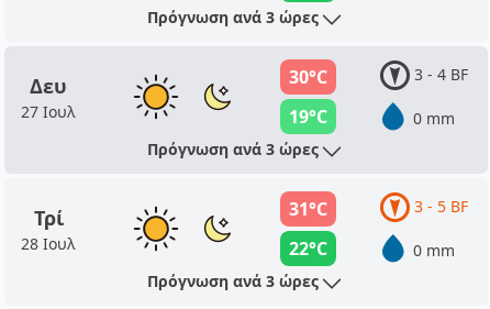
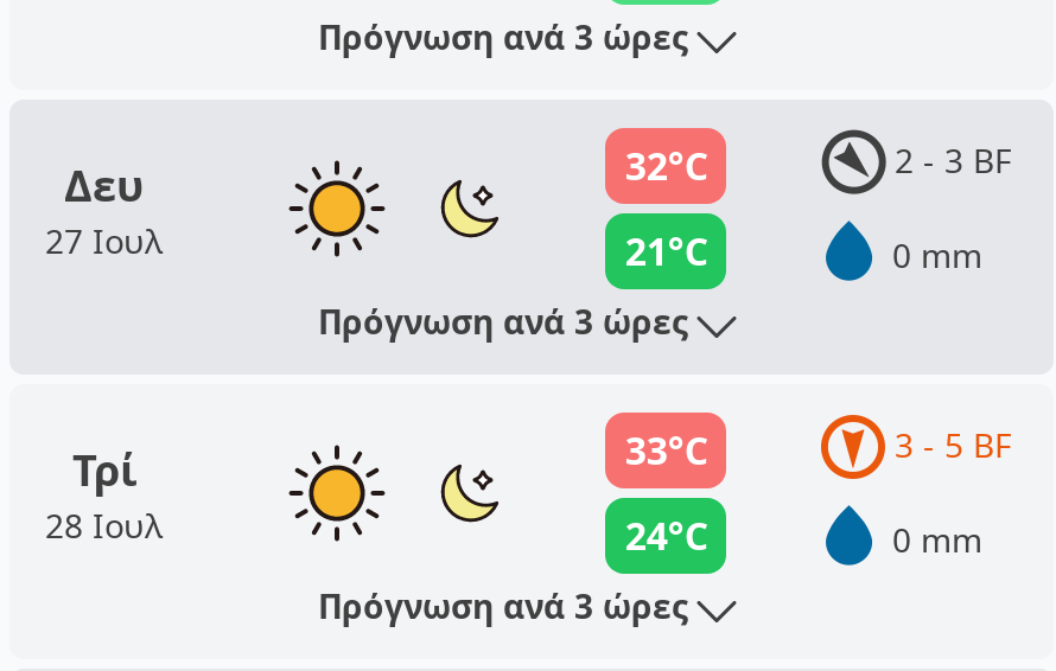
[289,65,328,89] 30°C -> [625,140,708,192] 32°C
[414,64,468,85] 3 - 4 BF -> [895,138,1011,183] 2 - 3 BF
[289,104,328,129] 19°C -> [625,225,708,277] 21°C
[289,197,328,221] 31°C -> [625,424,708,477] 33°C
[289,236,328,261] 22°C -> [625,510,708,562] 24°C

